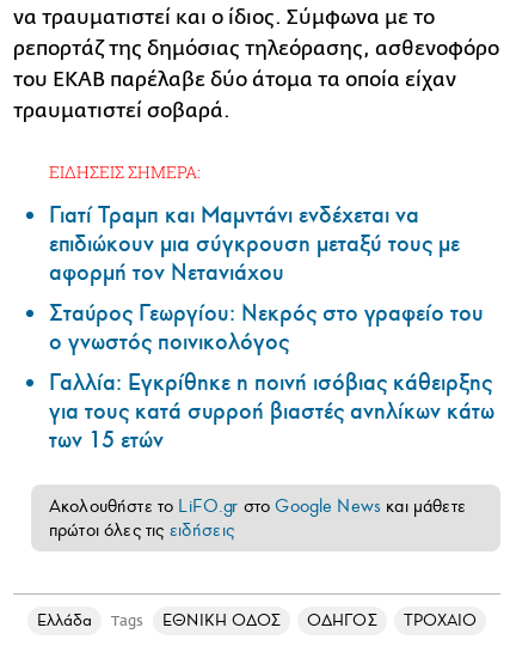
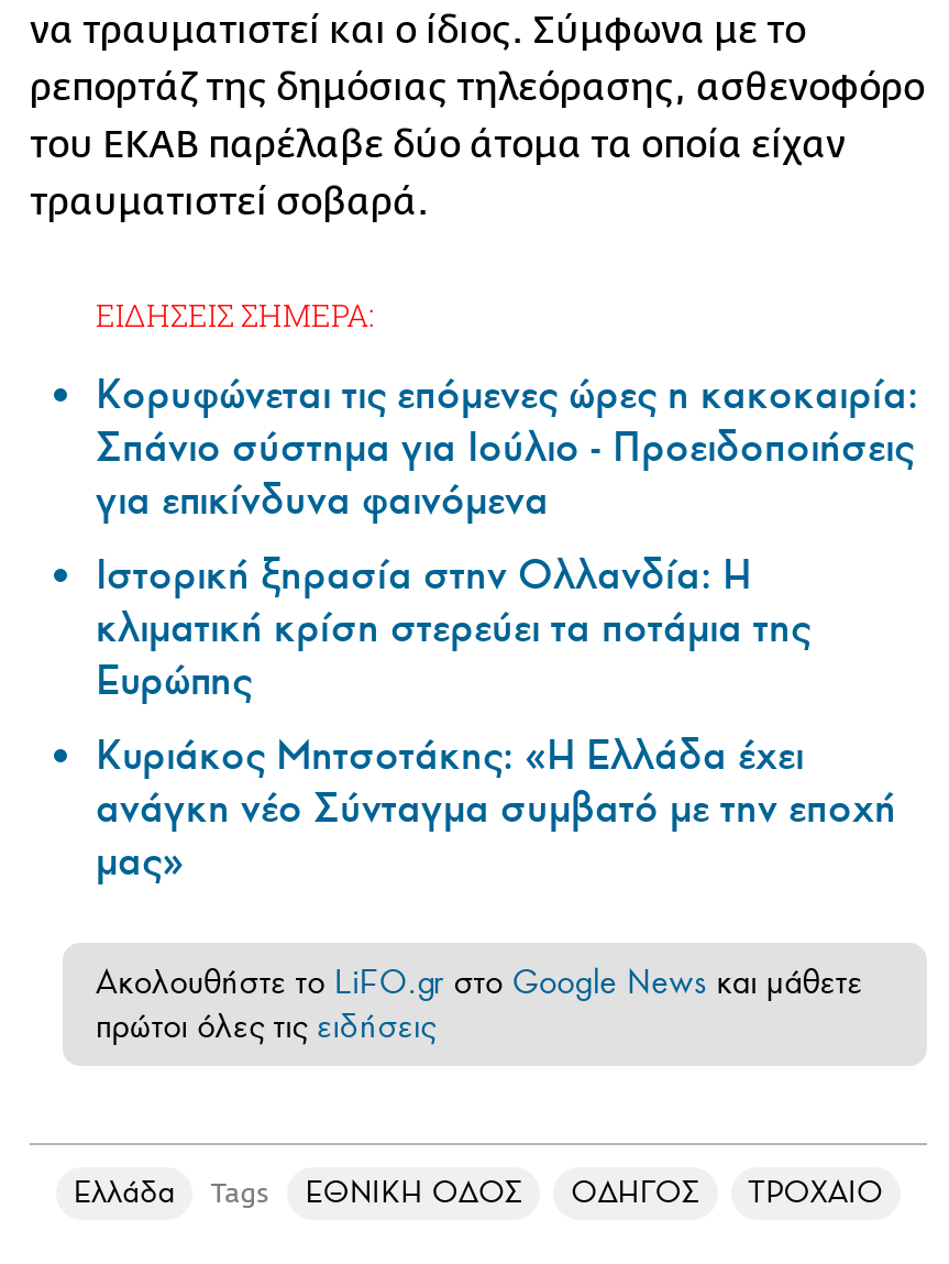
[49,201,494,455] Γιατί Τραμπ και Μαμντάνι ενδέχεται να | επιδιώκουν μια σύγκρουση μεταξύ τους με | αφορμή τον Νετανιάχου | Σταύρος Γεωργίου: Νεκρός στο γραφείο του | ο γνωστός ποινικολόγος | Γαλλία: Εγκρίθηκε η ποινή ισόβιας κάθειρξης | για τους κατά συρροή βιαστές ανηλίκων κάτω | των 15 ετών -> [96,369,918,888] Κορυφώνεται τις επόμενες ώρες η κακοκαιρία: | Σπάνιο σύστημα για Ιούλιο - Προειδοποιήσεις | για επικίνδυνα φαινόμενα | Ιστορική ξηρασία στην Ολλανδία: Η | κλιματική κρίση στερεύει τα ποτάμια της | Ευρώπης | Κυριάκος Μητσοτάκης: «Η Ελλάδα έχει | ανάγκη νέο Σύνταγμα συμβατό με την εποχή | μας»

